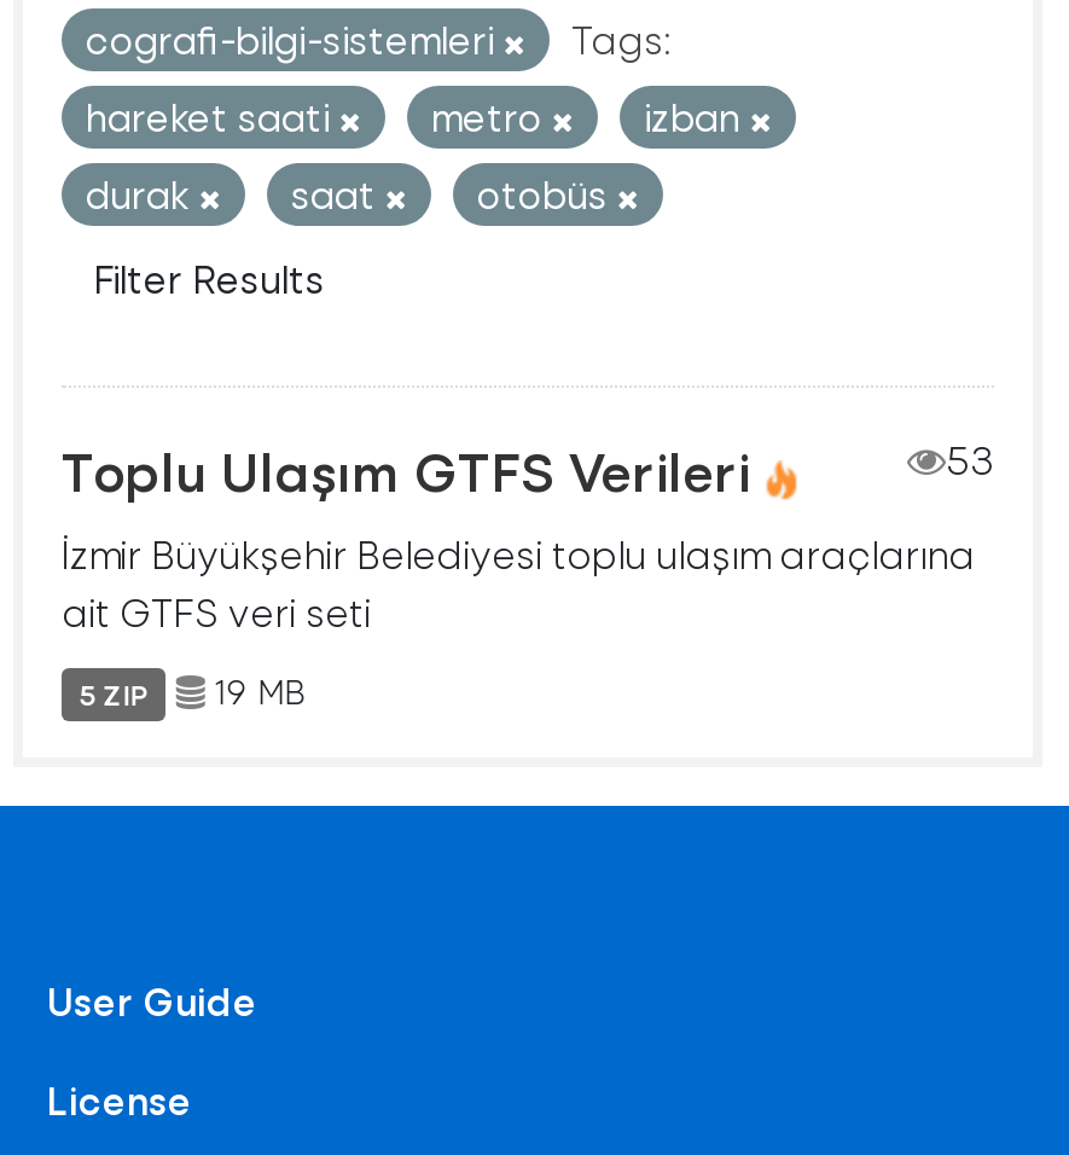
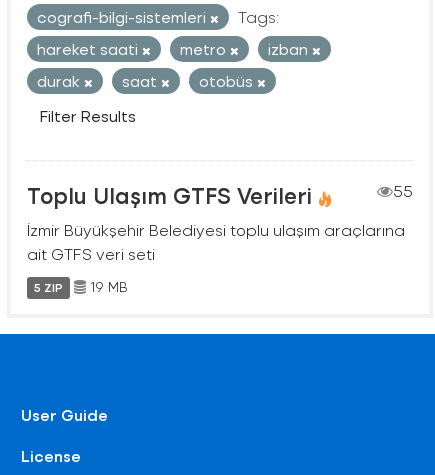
[946,435,994,485] 53 -> [393,180,413,201] 55

